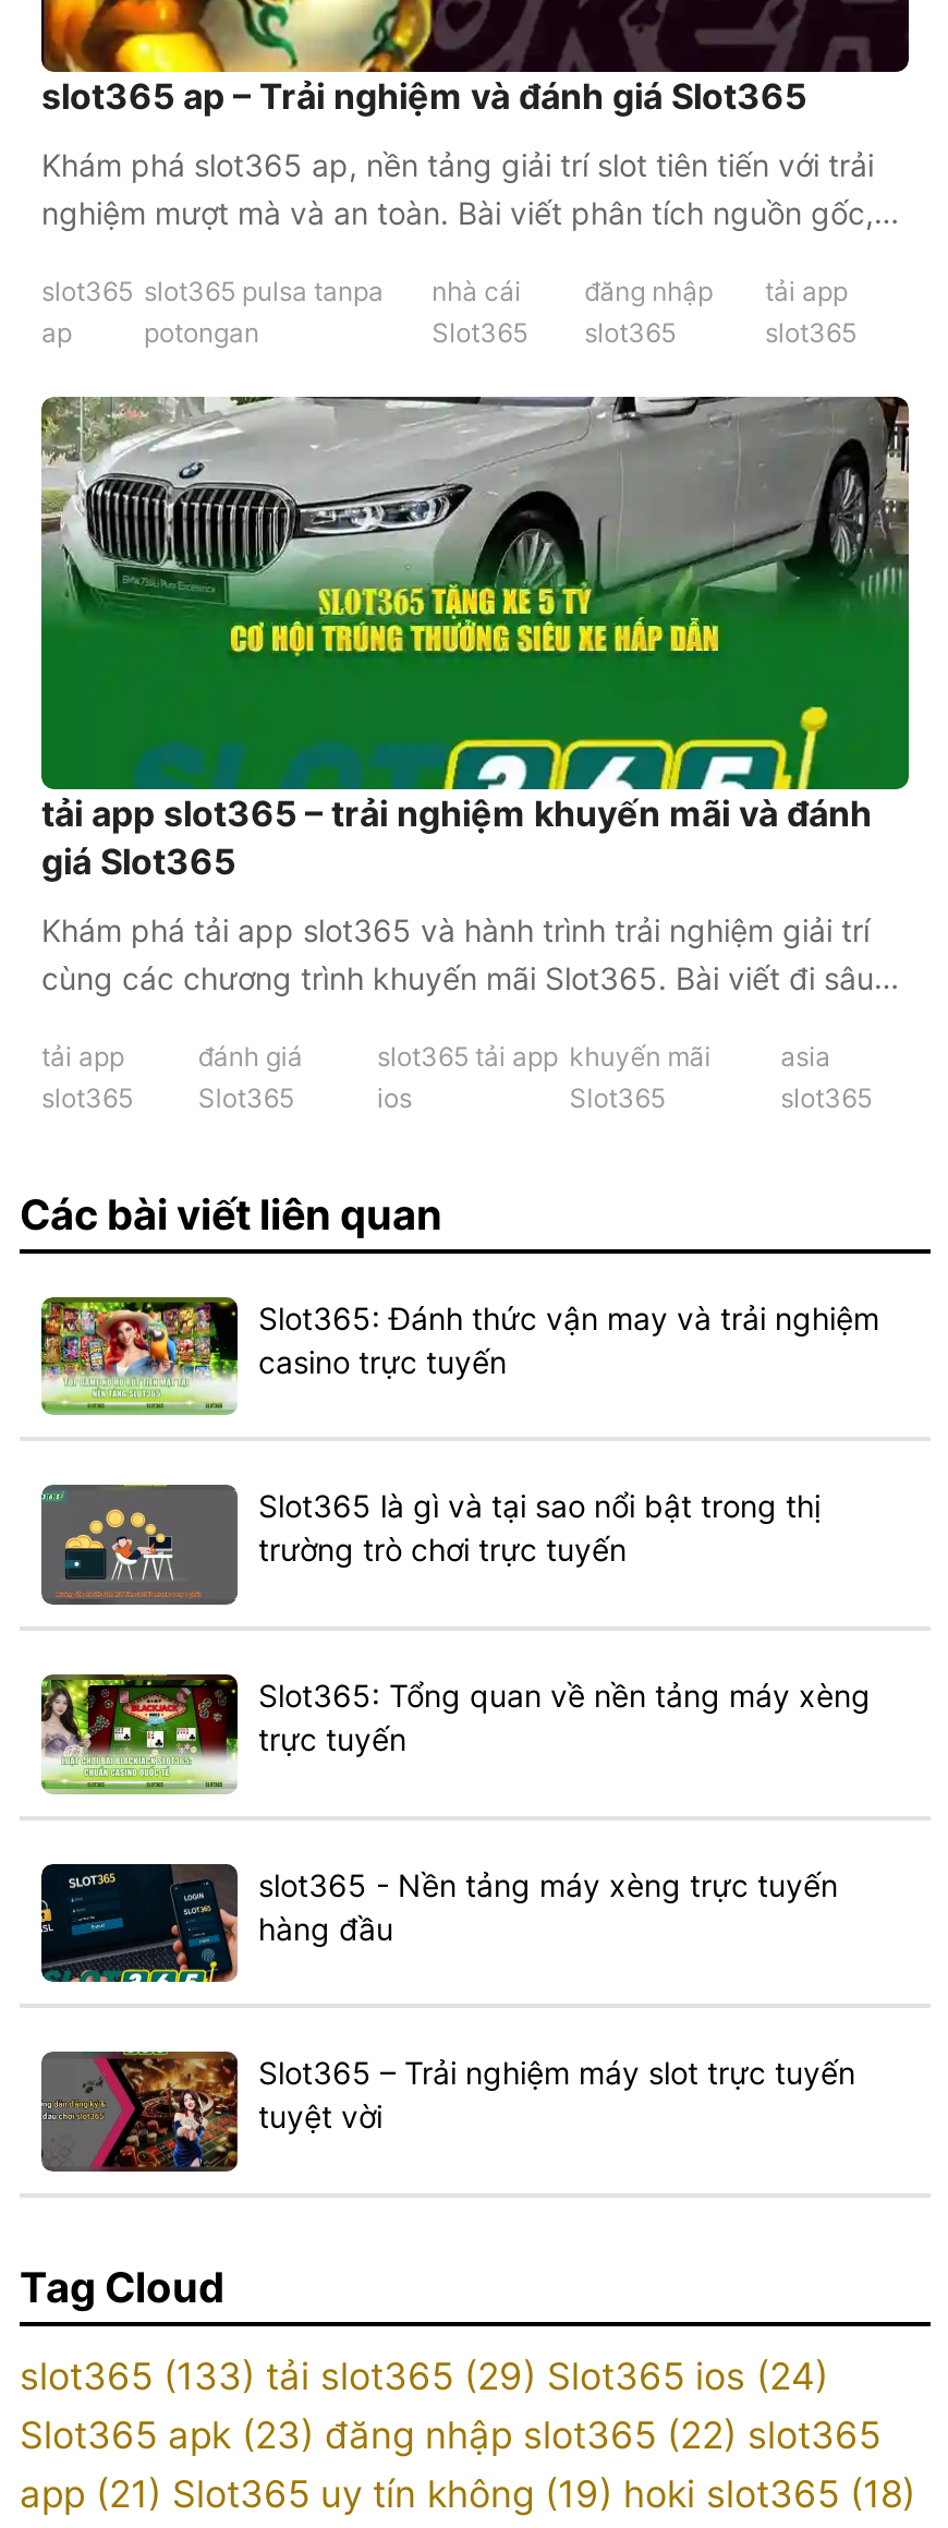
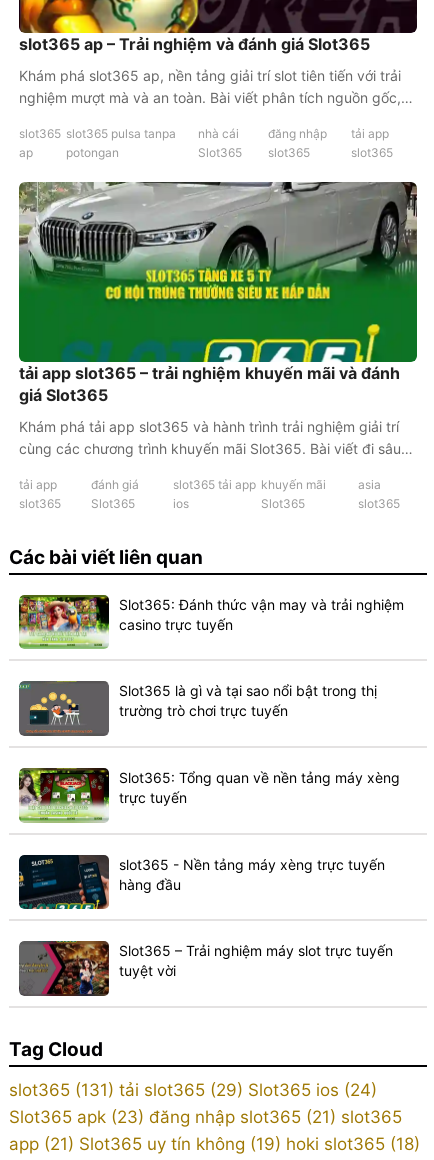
[20,2356,828,2399] slot365 (133) tải slot365 (29) Slot365 ios (24) -> [9,1080,377,1100] slot365 (131) tải slot365 (29) Slot365 ios (24)
[20,2414,880,2458] Slot365 apk (23) đăng nhập slot365 (22) slot365 -> [9,1107,402,1127] Slot365 apk (23) đăng nhập slot365 (21) slot365

